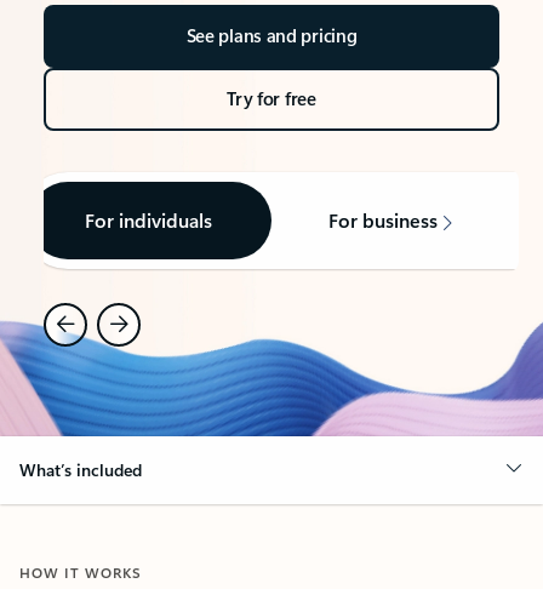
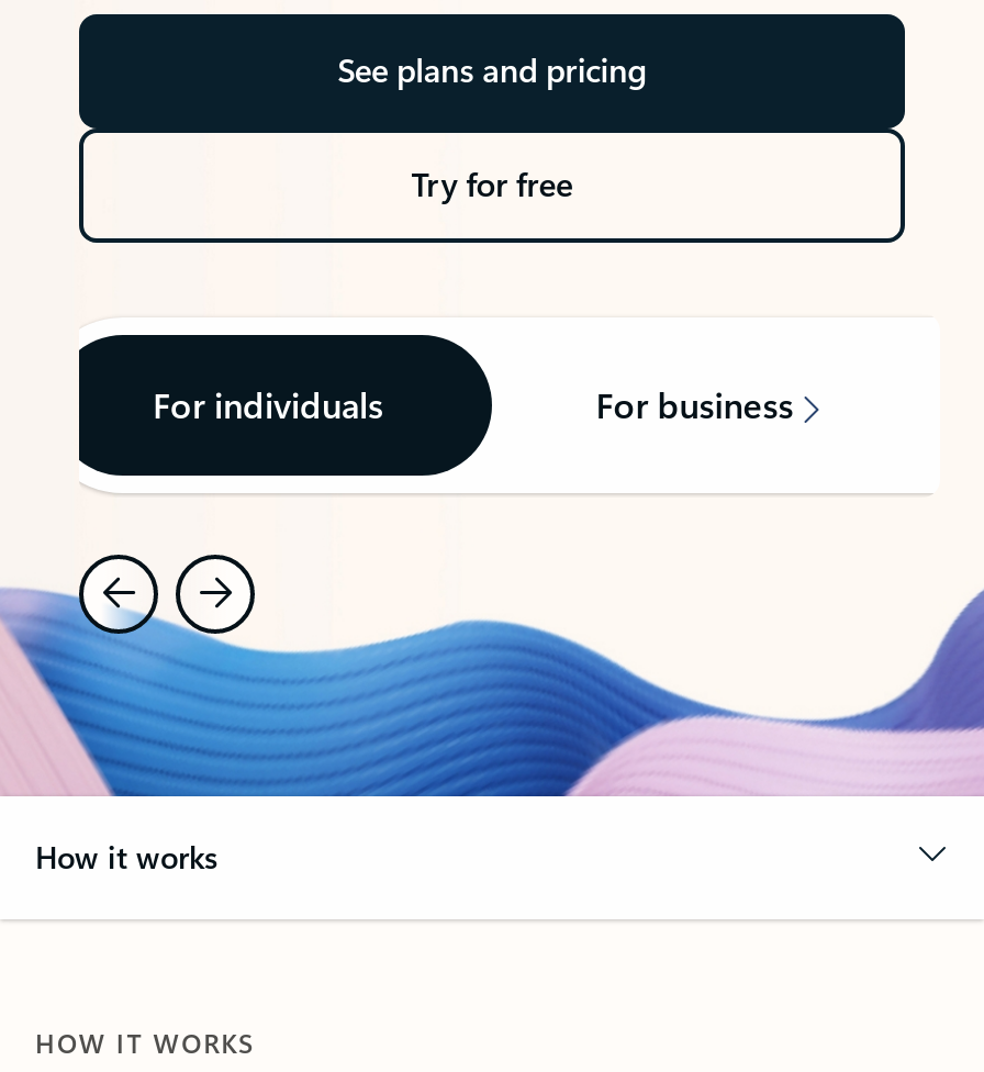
[19,458,142,481] What’s included -> [35,836,217,878] How it works

